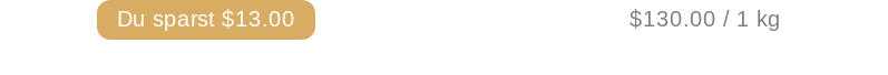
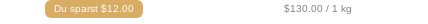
[117,7,295,32] Du sparst $13.00 -> [54,3,134,14] Du sparst $12.00

